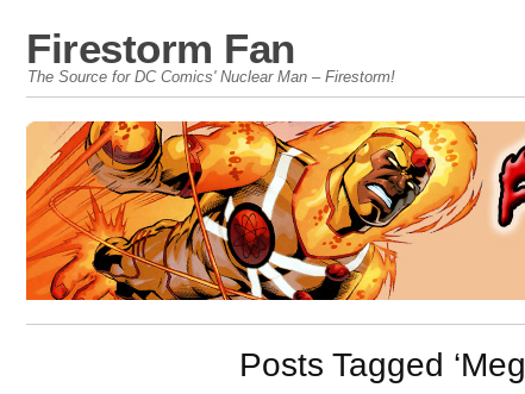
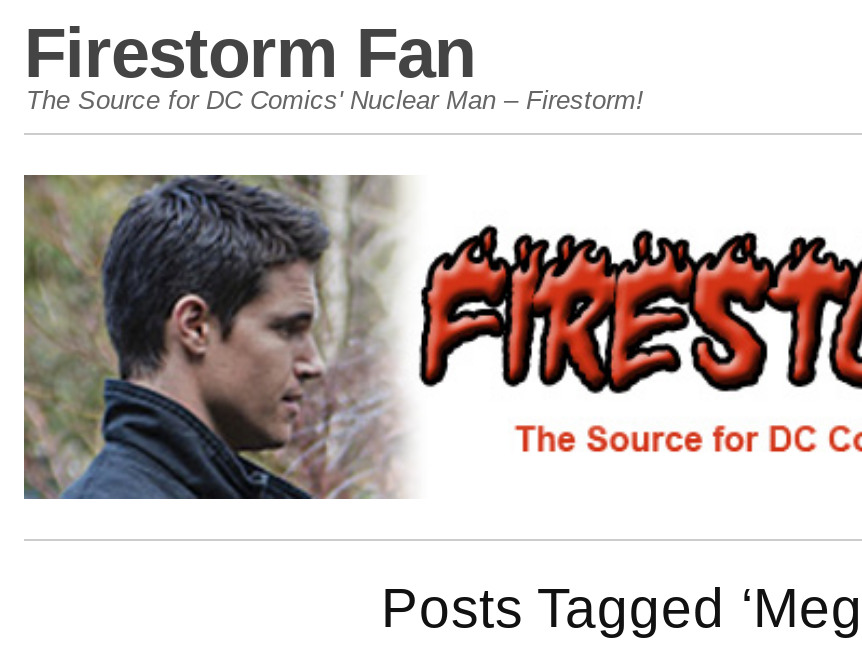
[25,120,521,301] [image] -> [22,173,856,501] [image]

